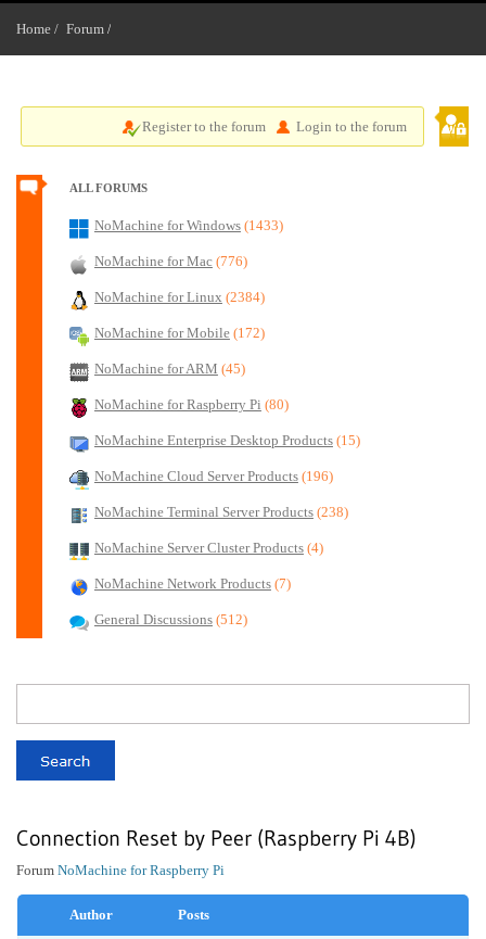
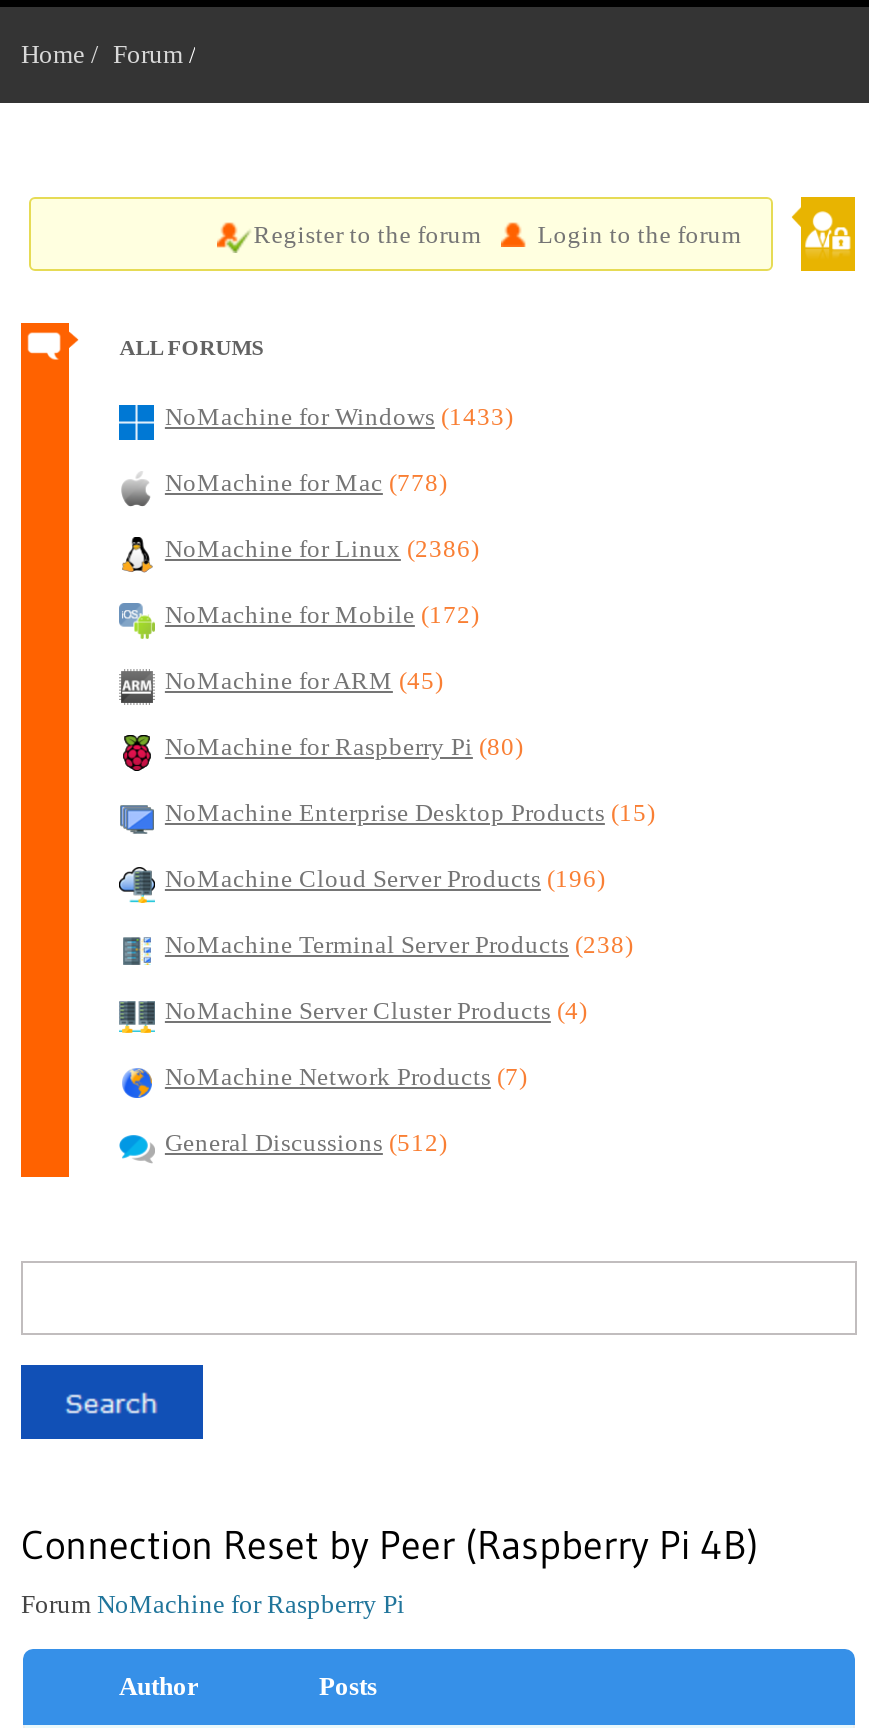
[94,254,247,269] NoMachine for Mac (776) -> [165,469,447,497] NoMachine for Mac (778)
[94,290,265,305] NoMachine for Linux (2384) -> [165,535,479,563] NoMachine for Linux (2386)

